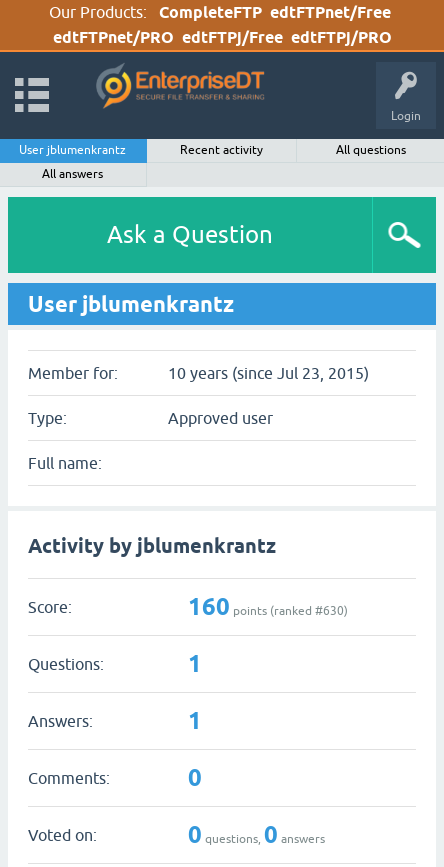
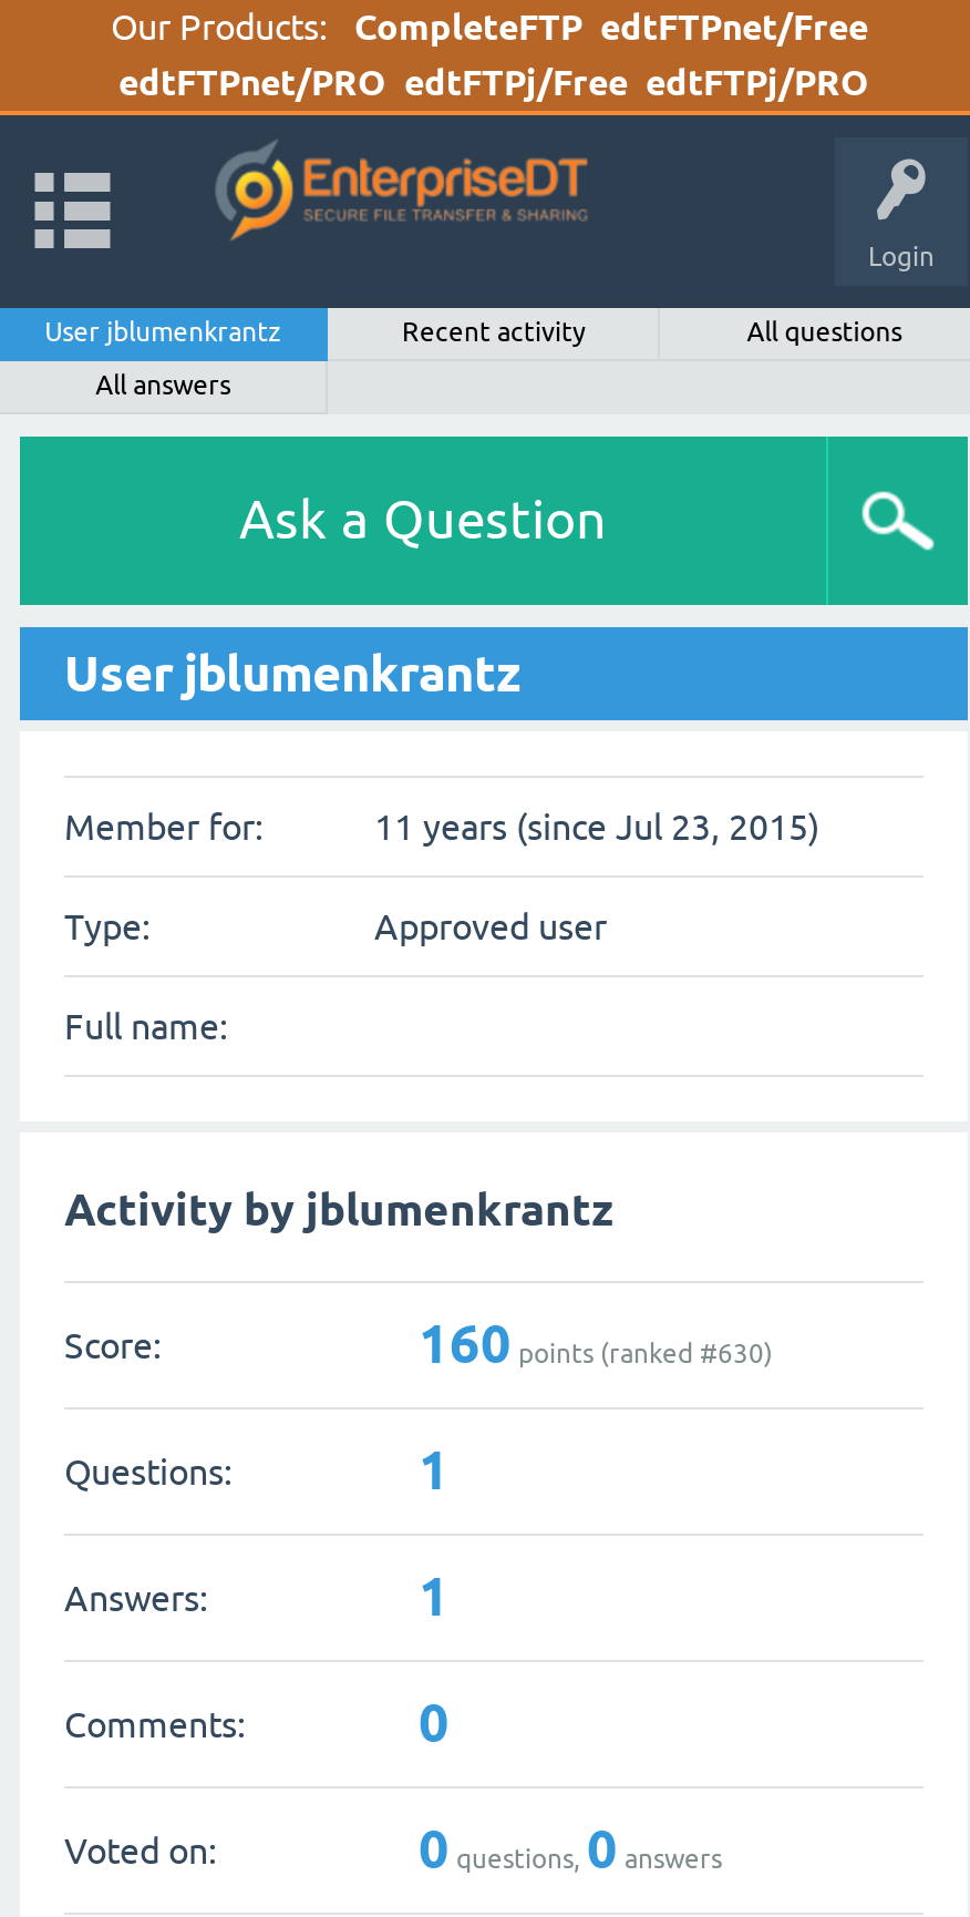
[168,364,369,382] 10 years (since Jul 23, 2015) -> [374,807,819,847] 11 years (since Jul 23, 2015)

